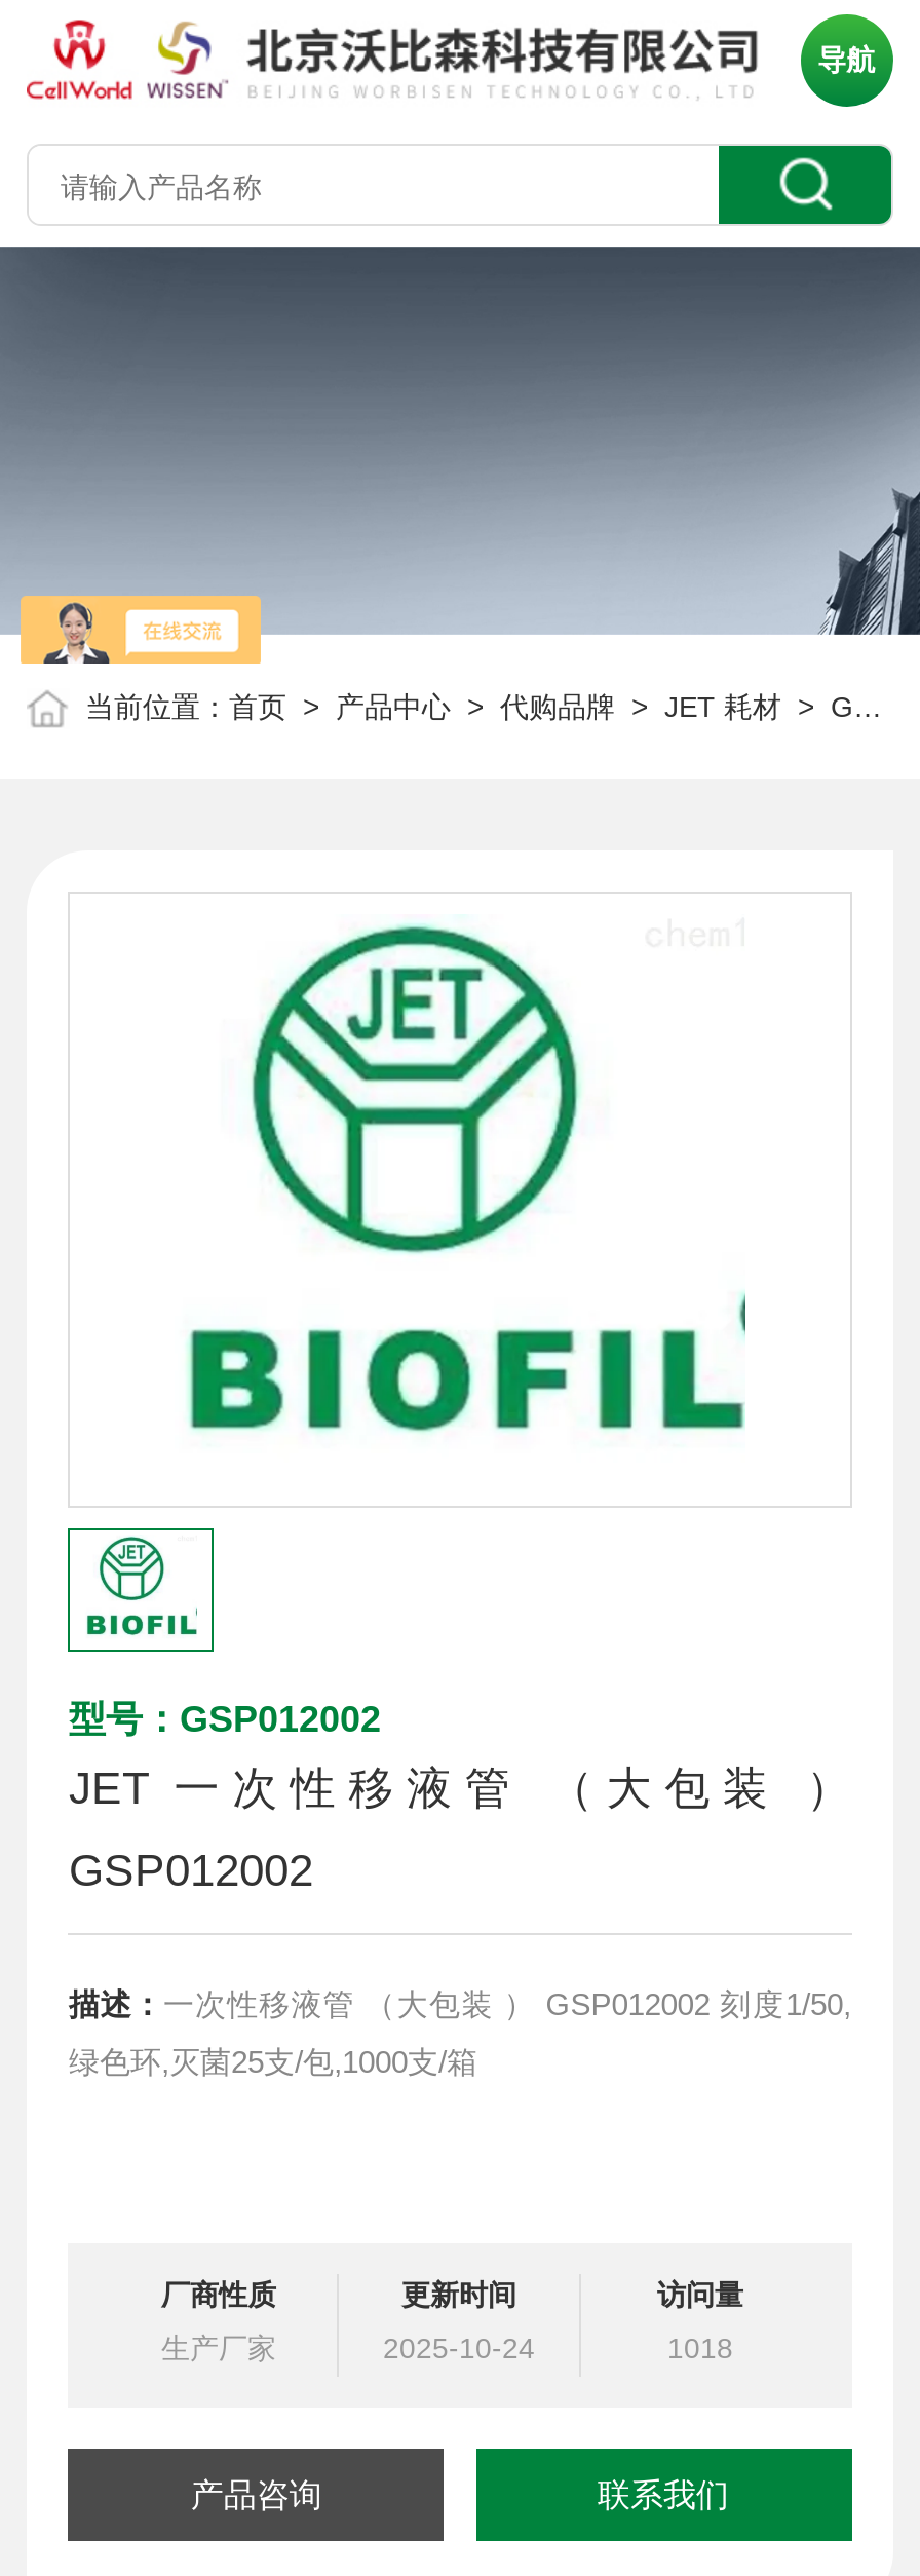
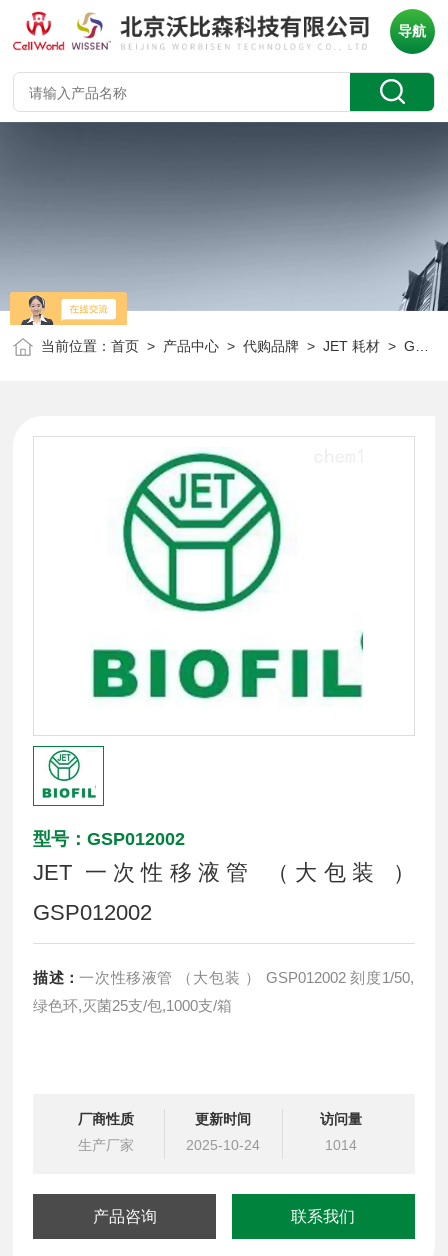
[667,2332,733,2364] 1018 -> [325,1137,357,1153] 1014

